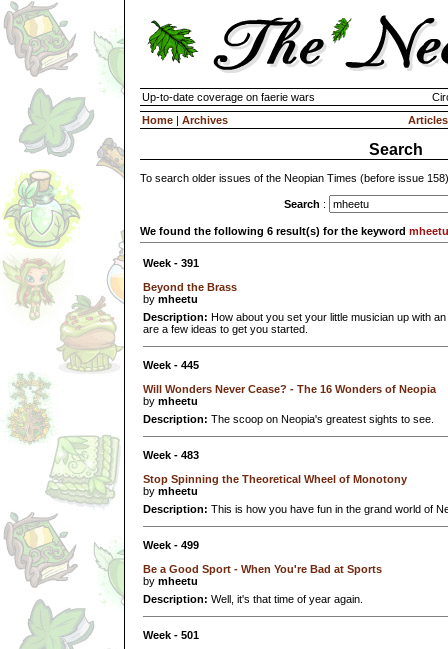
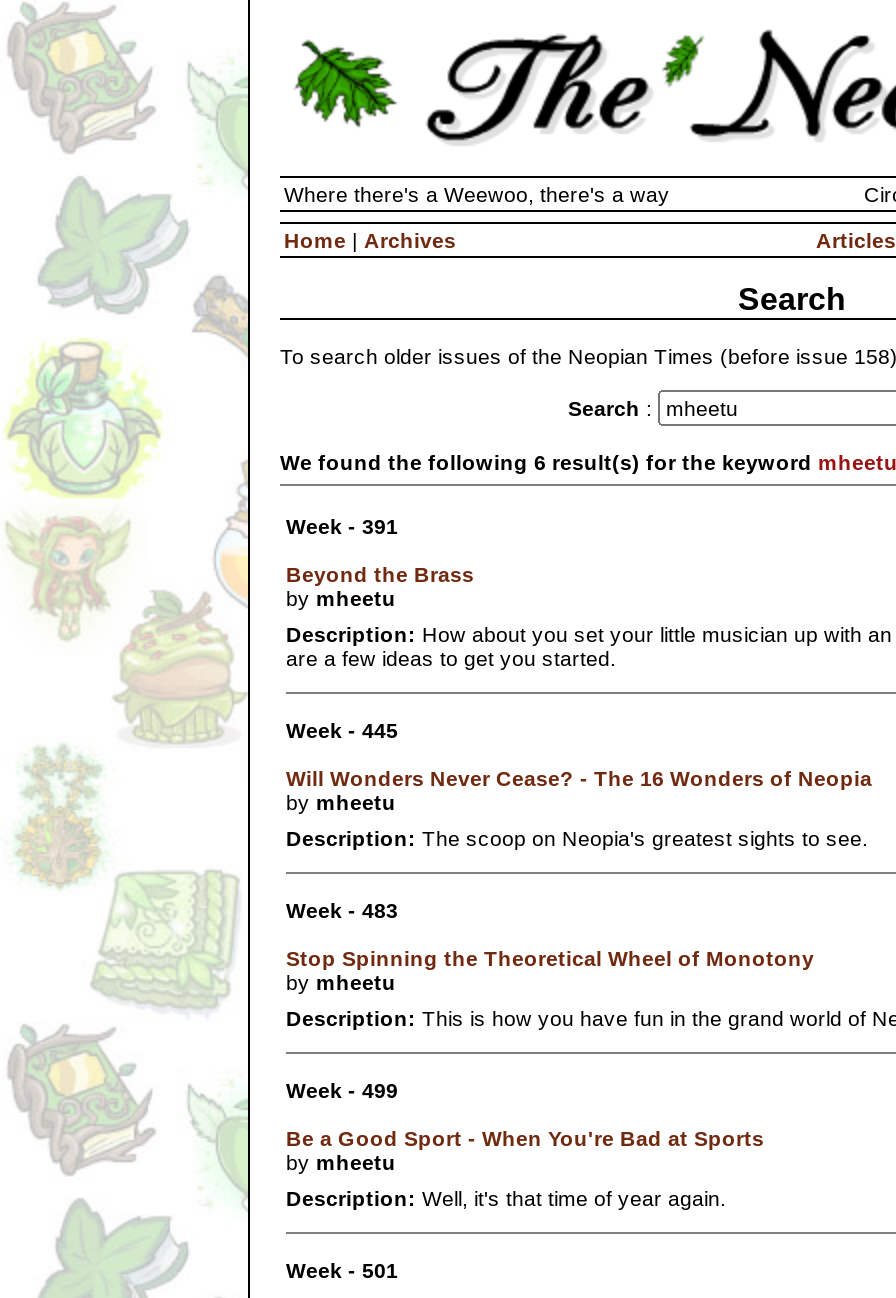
[142,91,315,103] Up-to-date coverage on faerie wars -> [284,182,670,206] Where there's a Weewoo, there's a way

